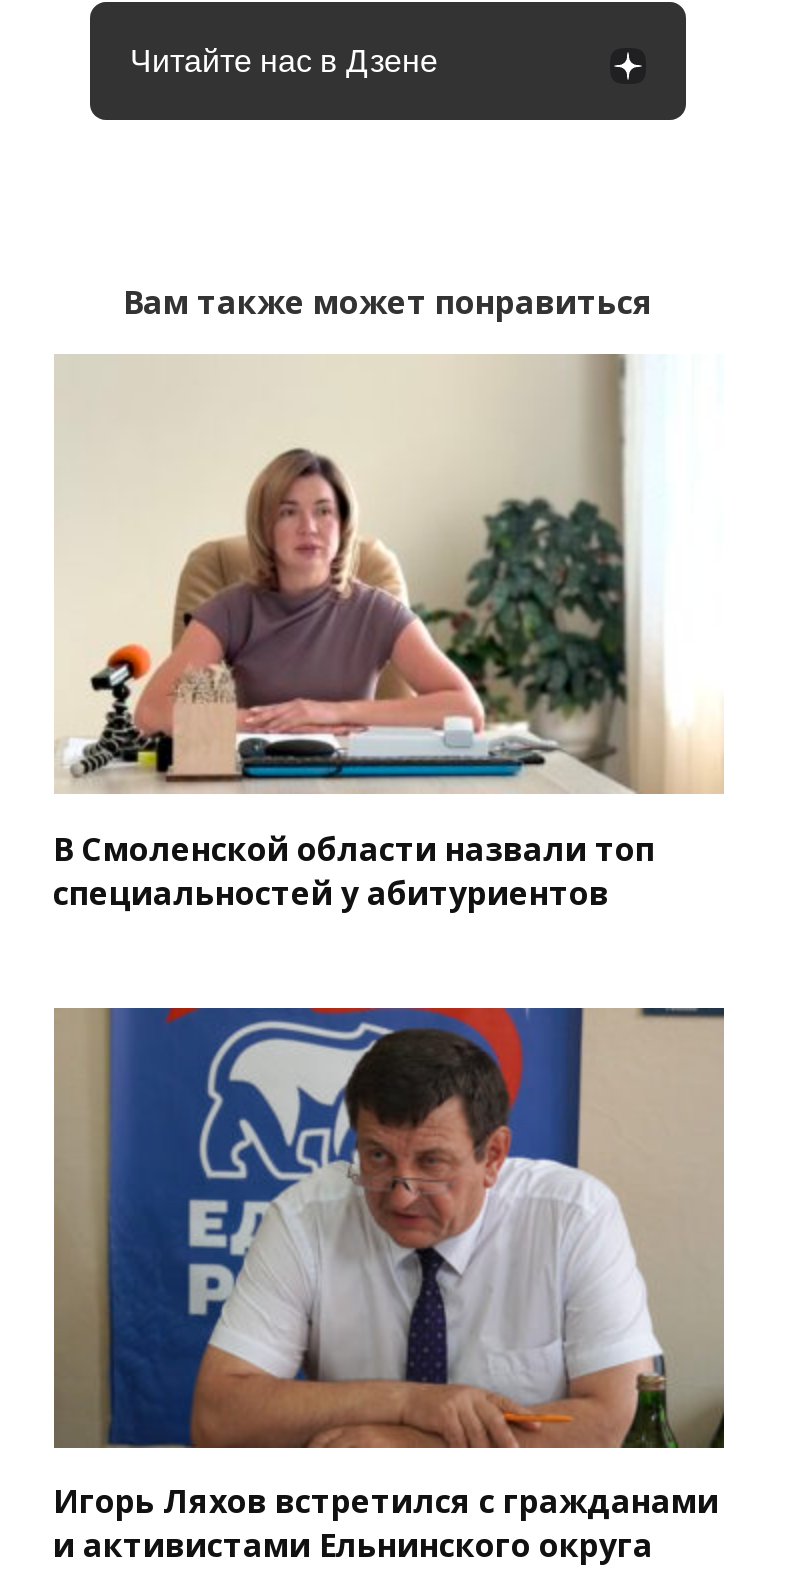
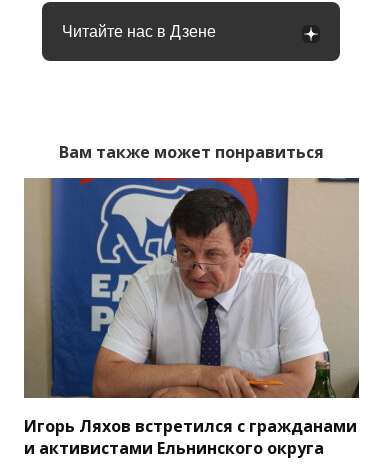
[53,354,724,915] [image] | В Смоленской области назвали топ | специальностей у абитуриентов -> none

